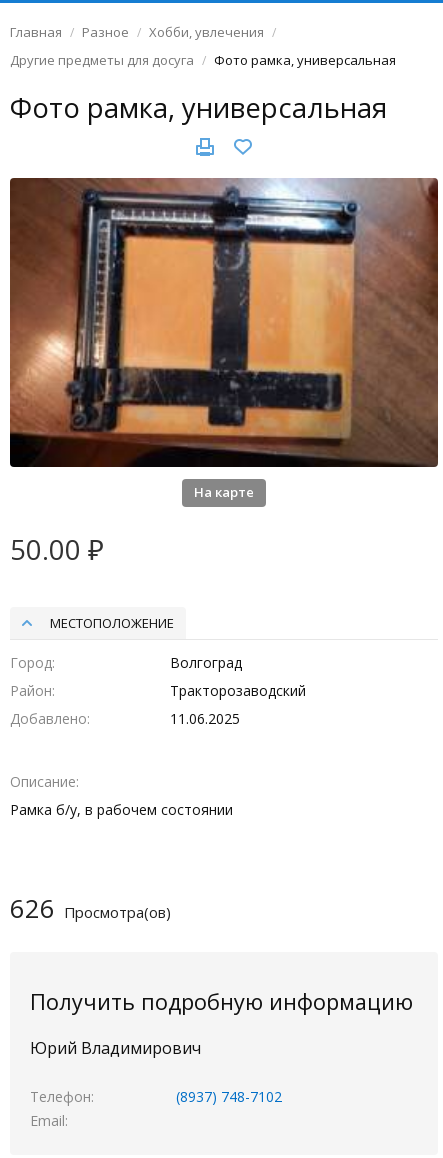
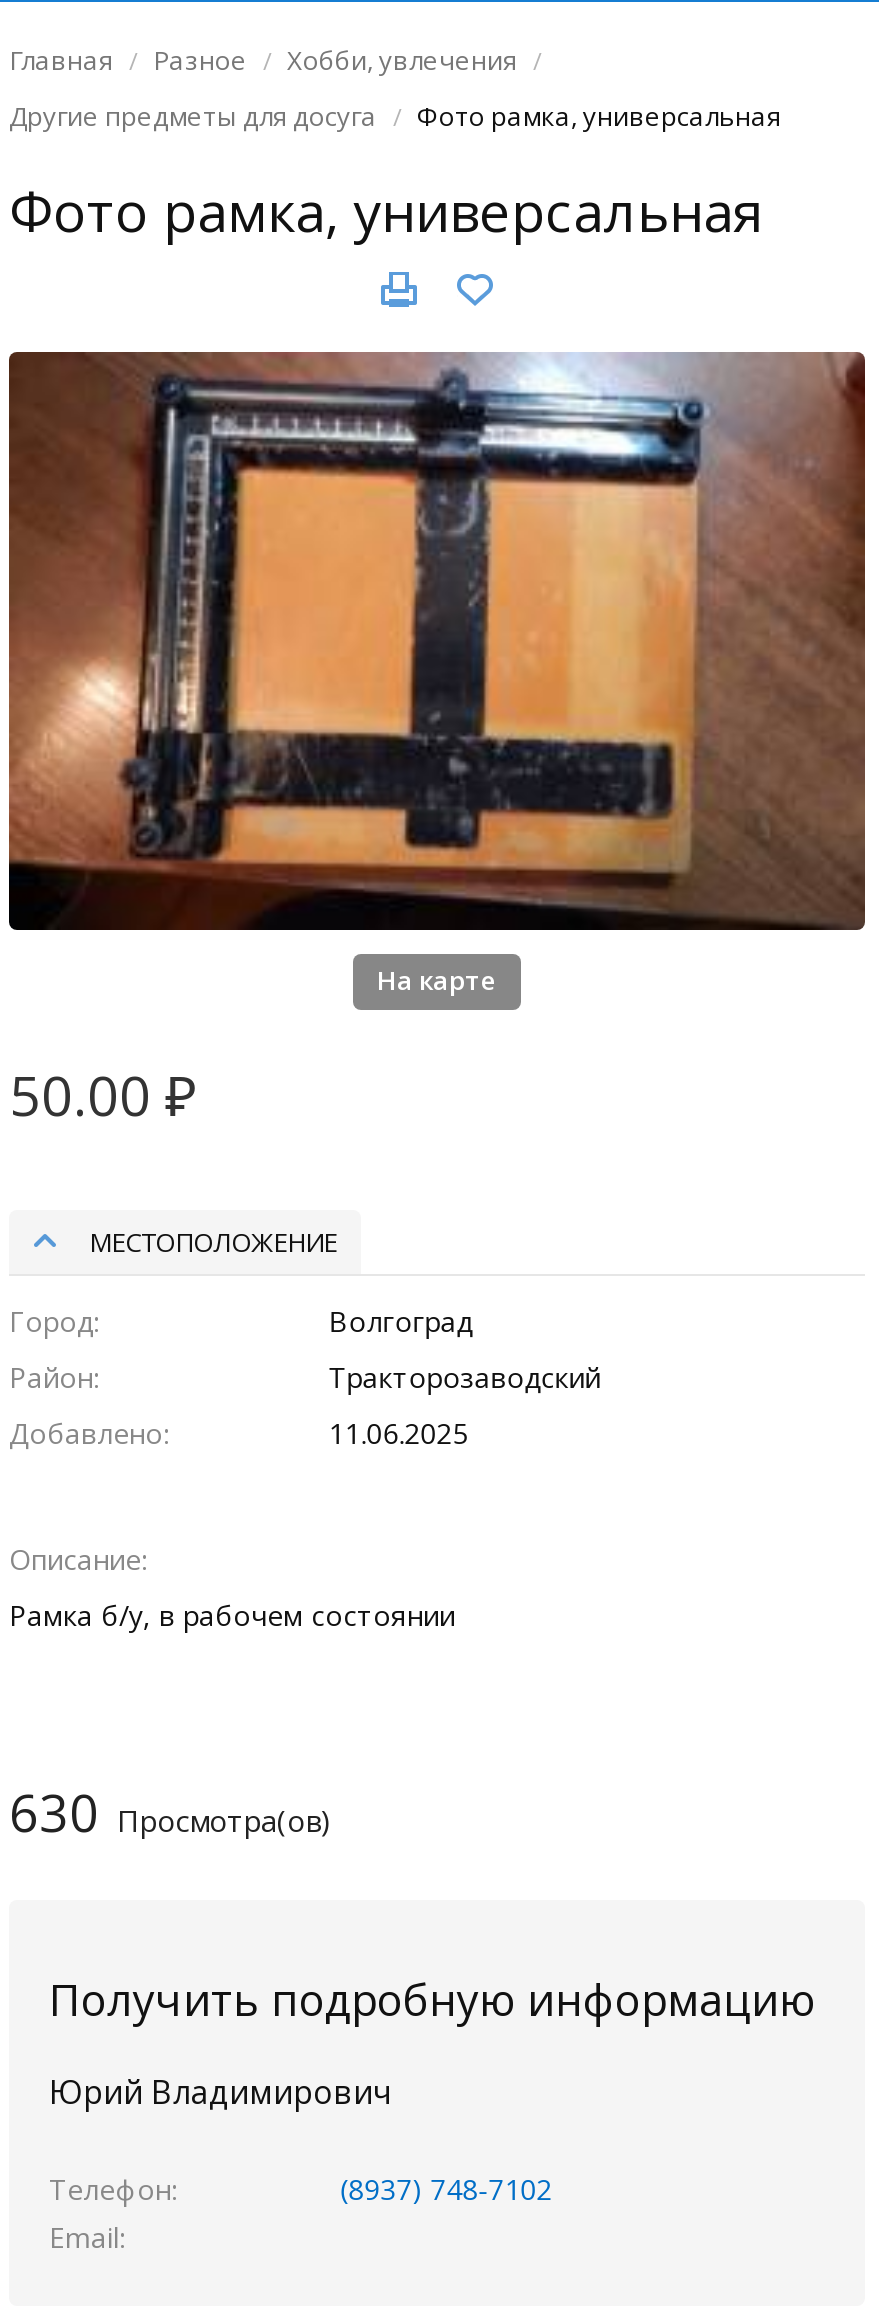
[10,890,171,924] 626 Просмотра(ов) -> [9,1777,331,1845] 630 Просмотра(ов)

